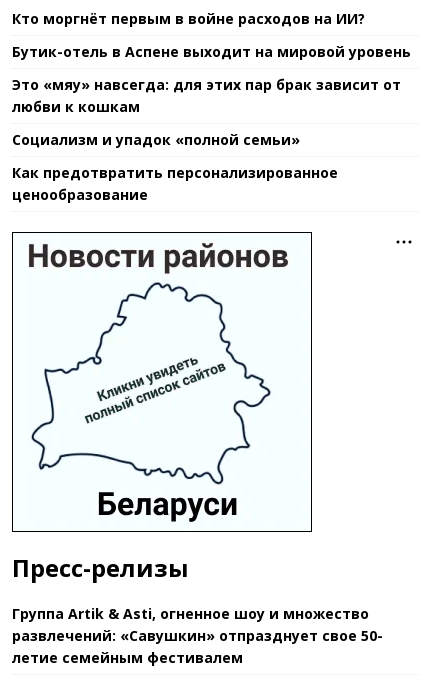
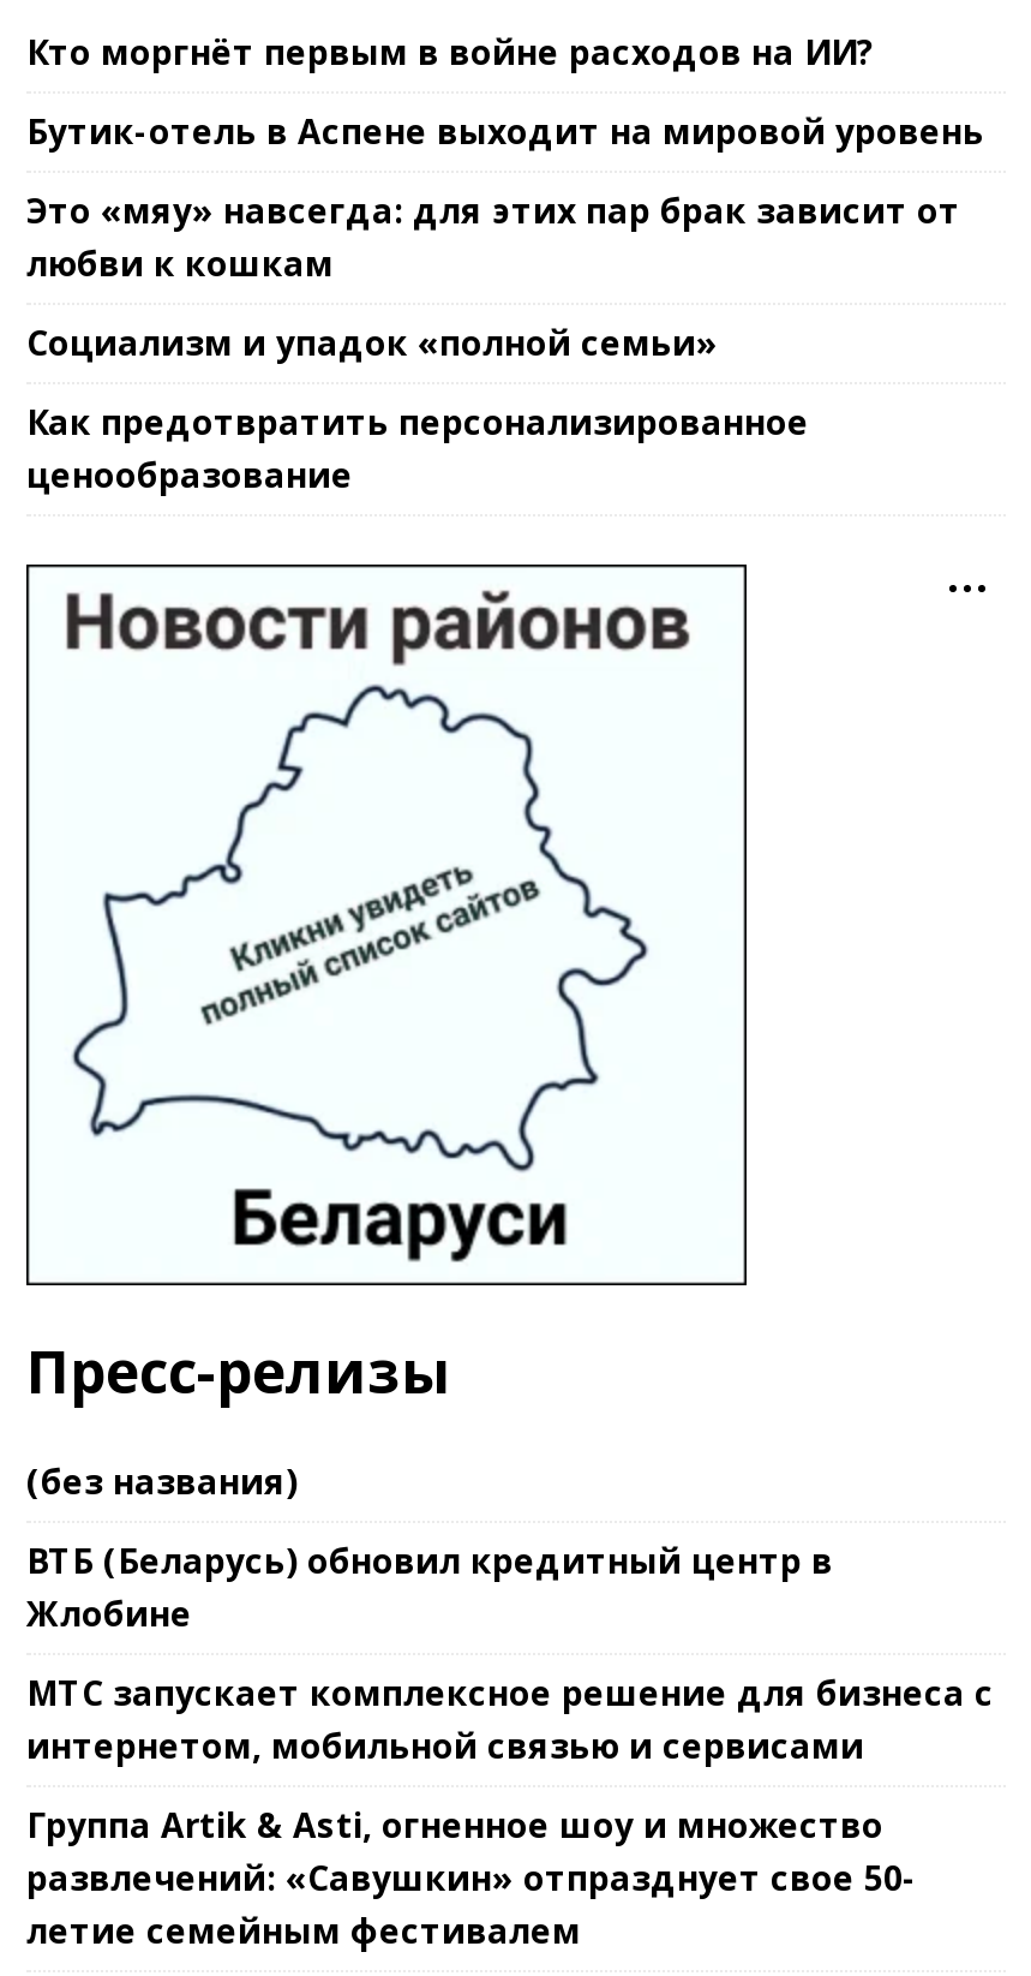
none -> [26,1458,994,1768] (без названия) | ВТБ (Беларусь) обновил кредитный центр в | Жлобине | МТС запускает комплексное решение для бизнеса с | интернетом, мобильной связью и сервисами

